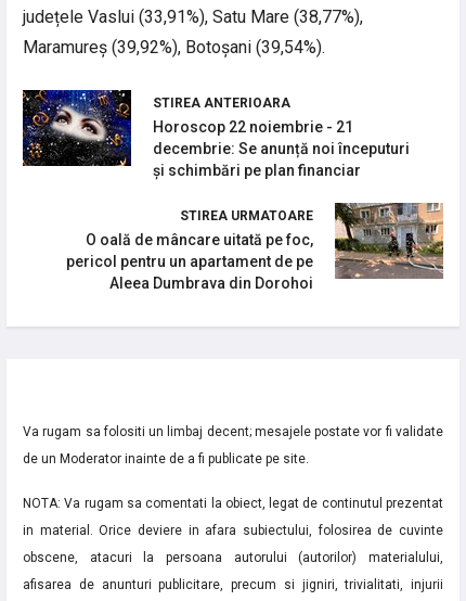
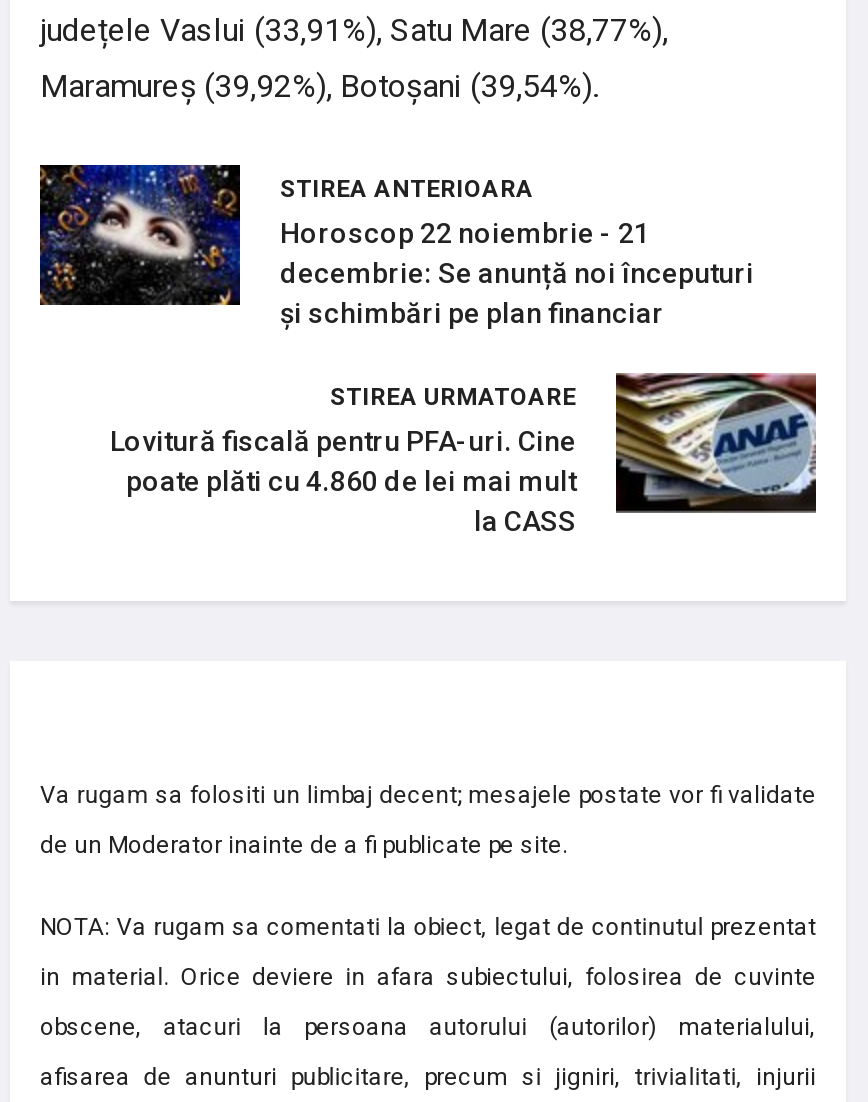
[66,203,444,292] [image] | O oală de mâncare uitată pe foc, | pericol pentru un apartament de pe | Aleea Dumbrava din Dorohoi -> [110,373,818,537] [image] | Lovitură fiscală pentru PFA-uri. Cine | poate plăti cu 4.860 de lei mai mult | la CASS

